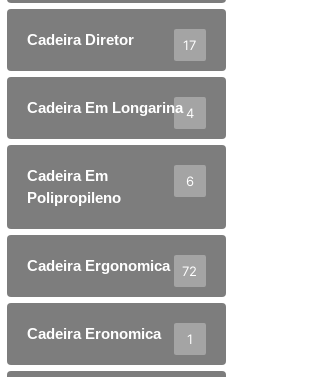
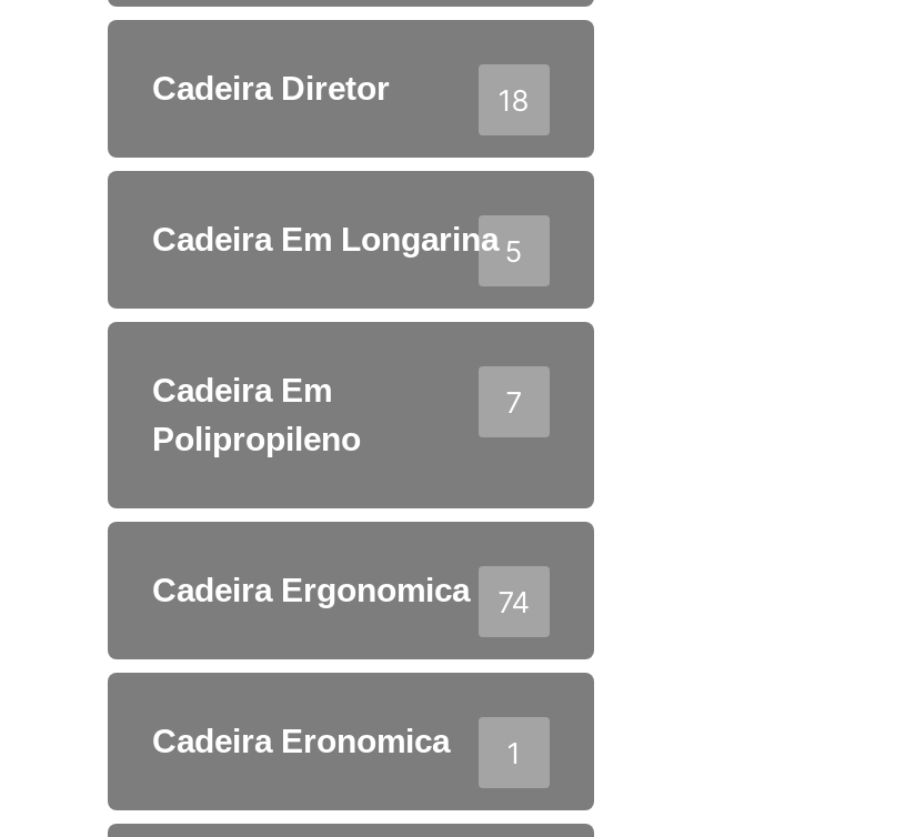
[183,36,196,52] 17 -> [498,81,529,117] 18
[27,99,194,120] Cadeira Em Longarina 4 -> [152,220,523,268] Cadeira Em Longarina 5
[186,172,194,188] 6 -> [506,383,521,418] 7
[27,257,197,278] Cadeira Ergonomica 72 -> [152,571,529,618] Cadeira Ergonomica 74

